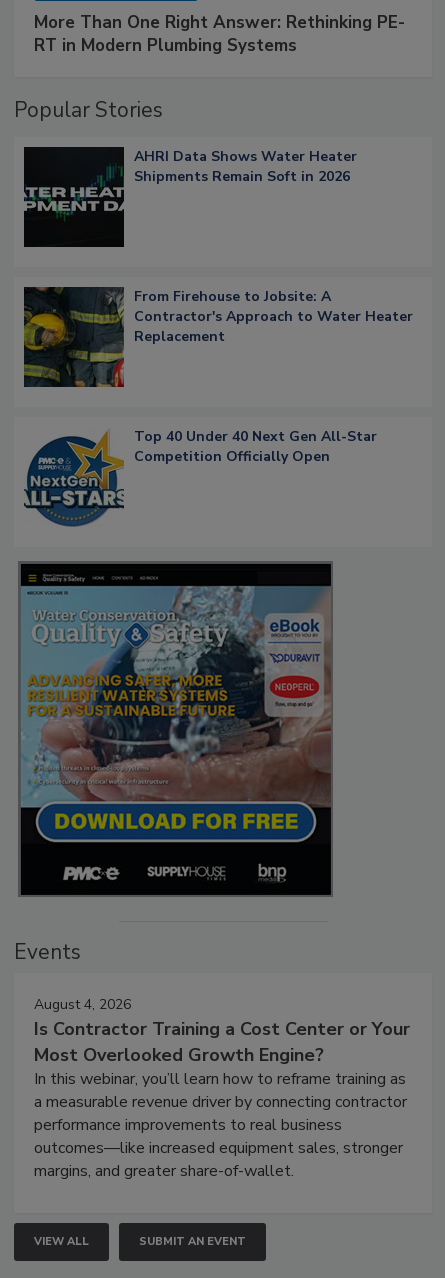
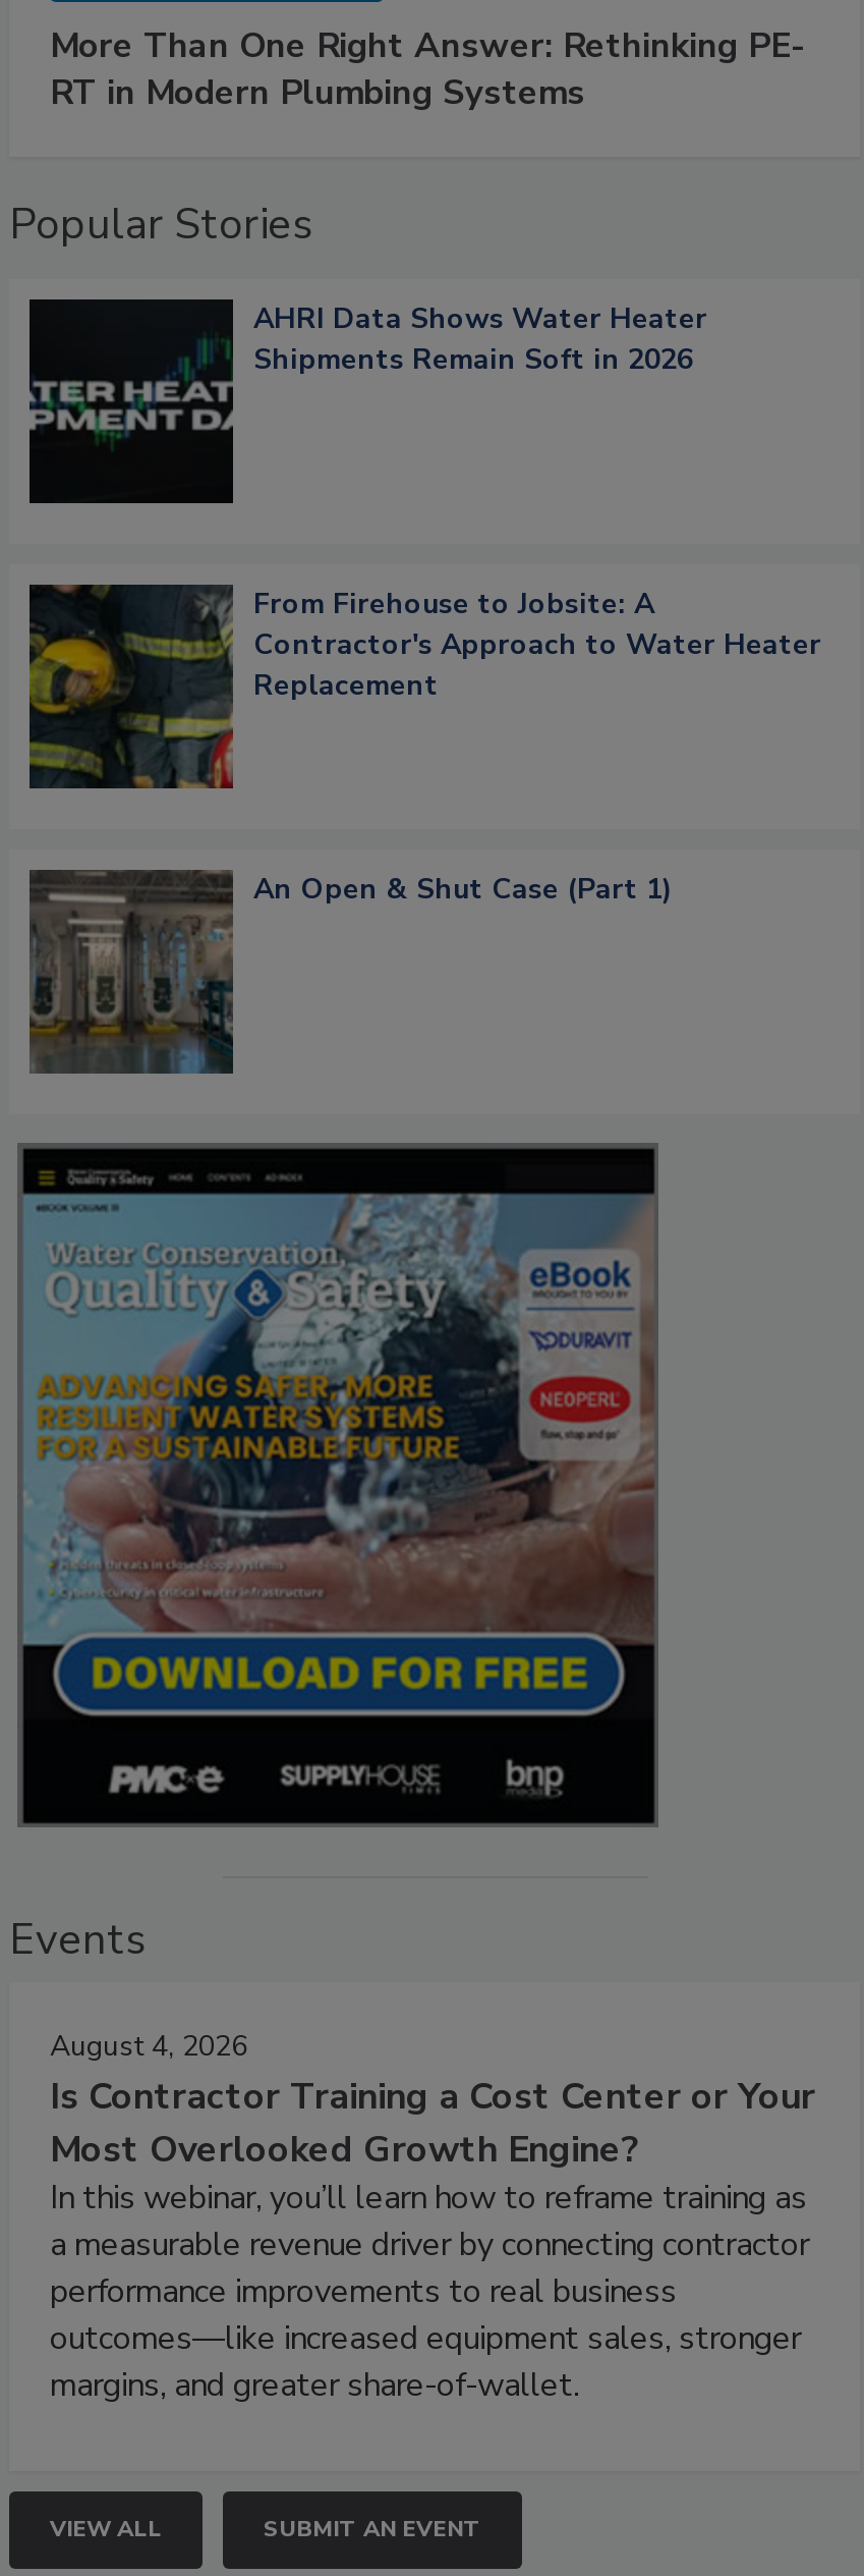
[24,427,377,527] [image] | Top 40 Under 40 Next Gen All-Star | Competition Officially Open -> [27,868,673,1076] [image] | An Open & Shut Case (Part 1)

